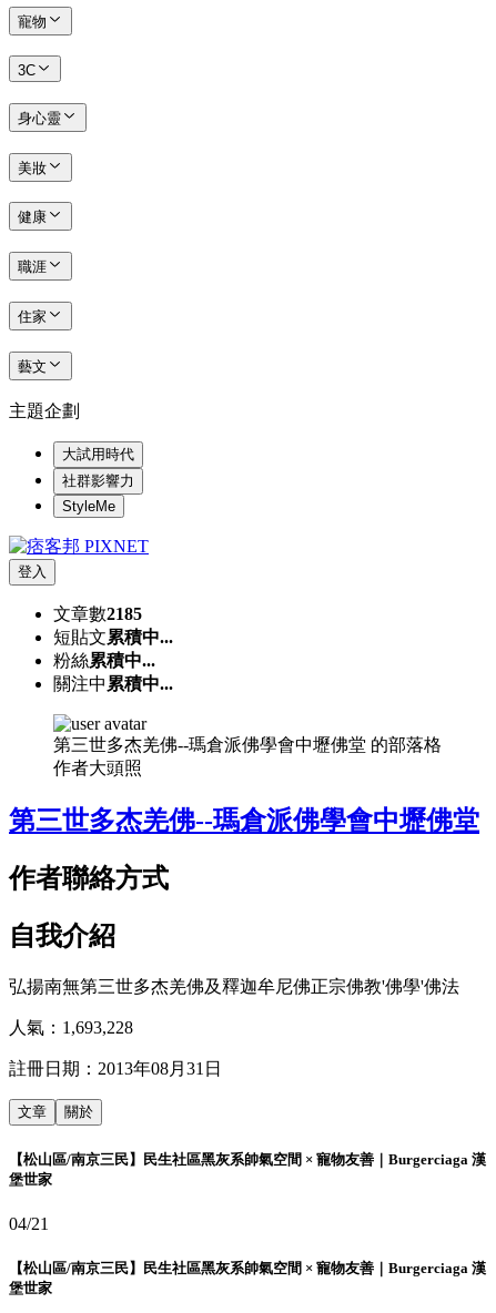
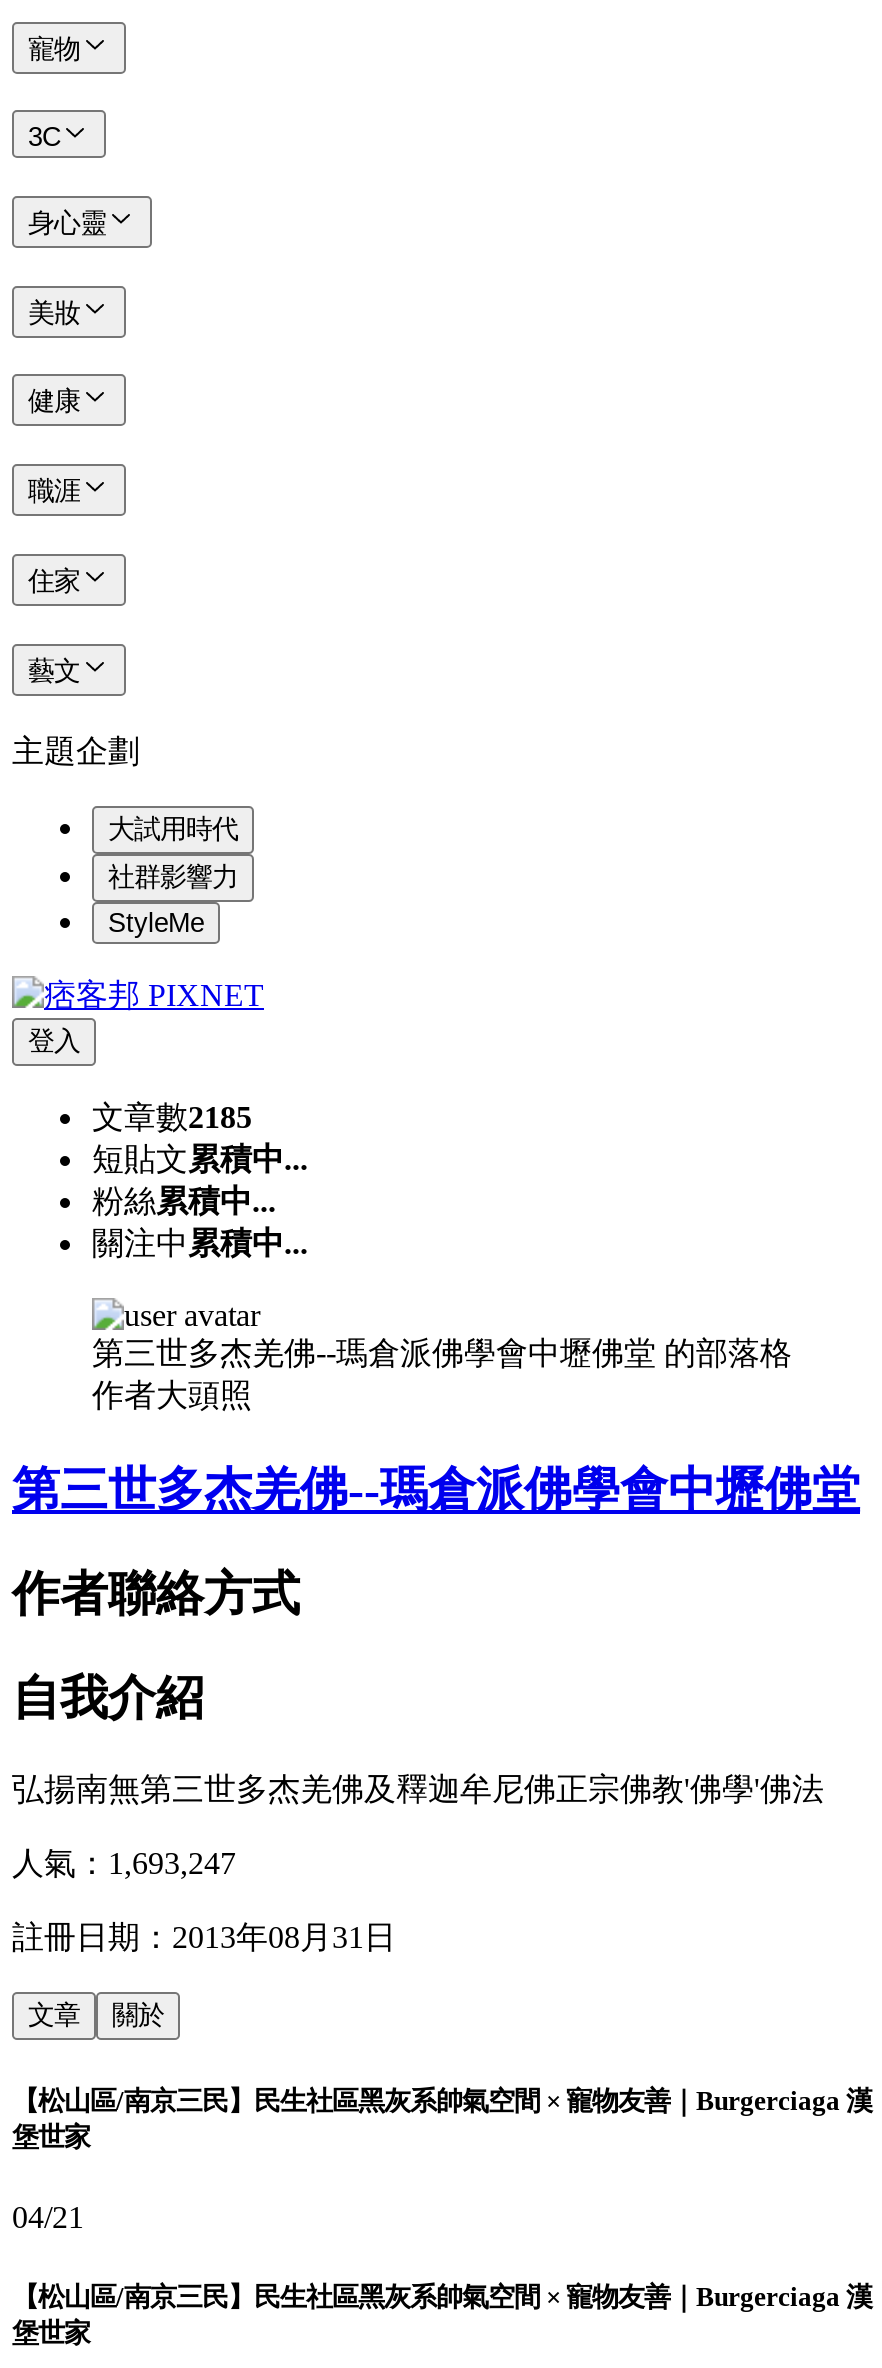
[9,1018,133,1037] 人氣：1,693,228 -> [12,1846,236,1880] 人氣：1,693,247

